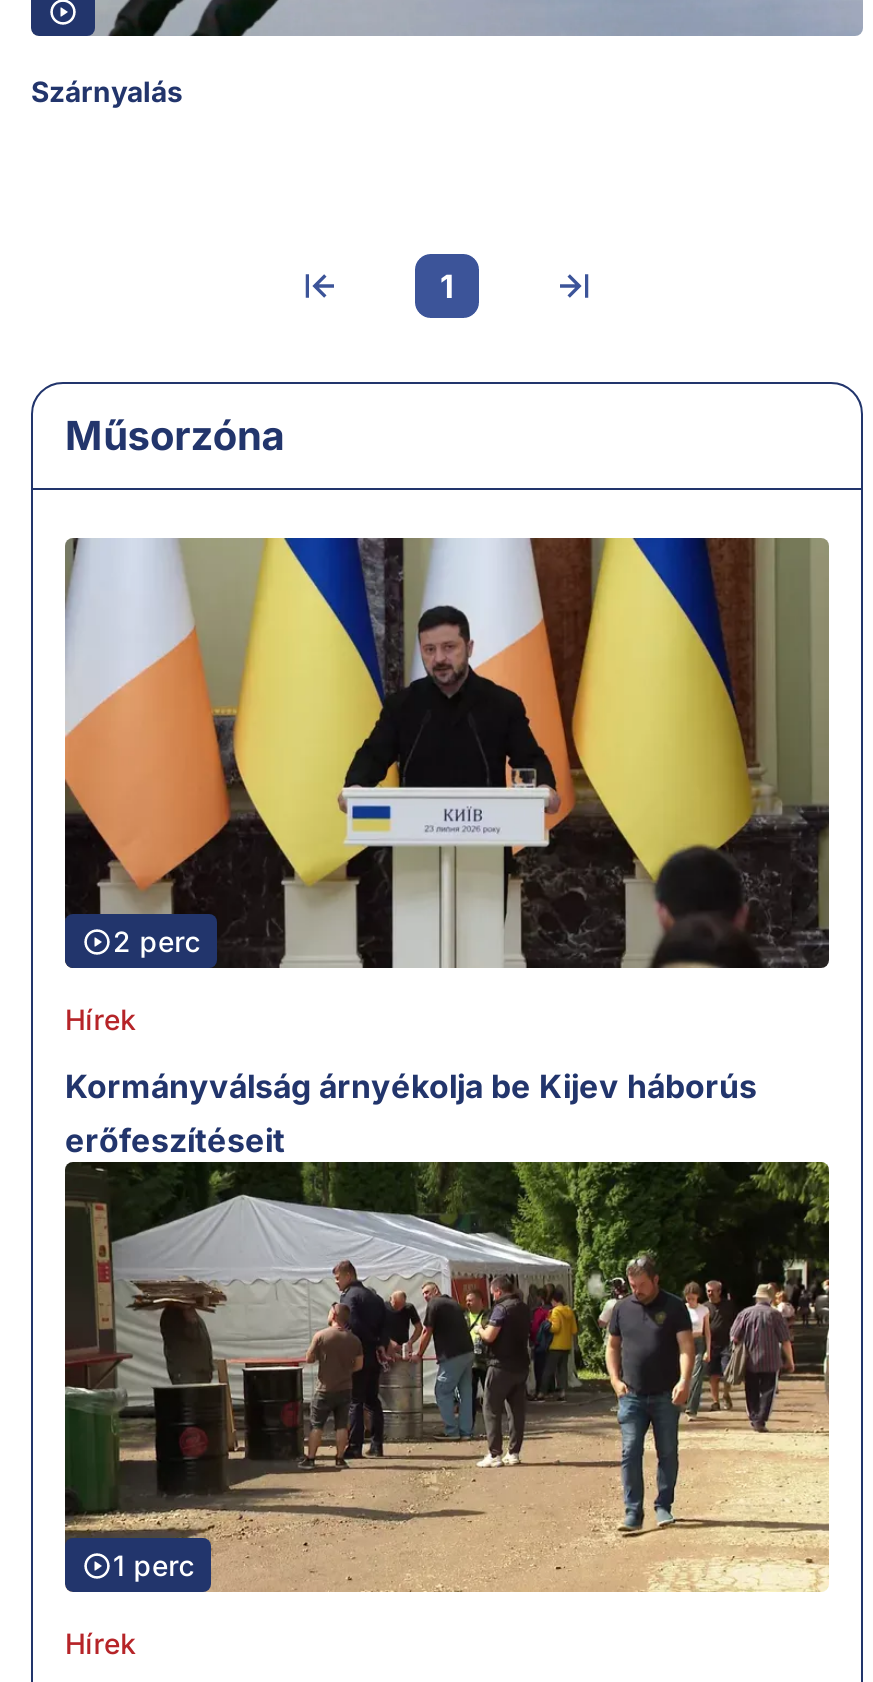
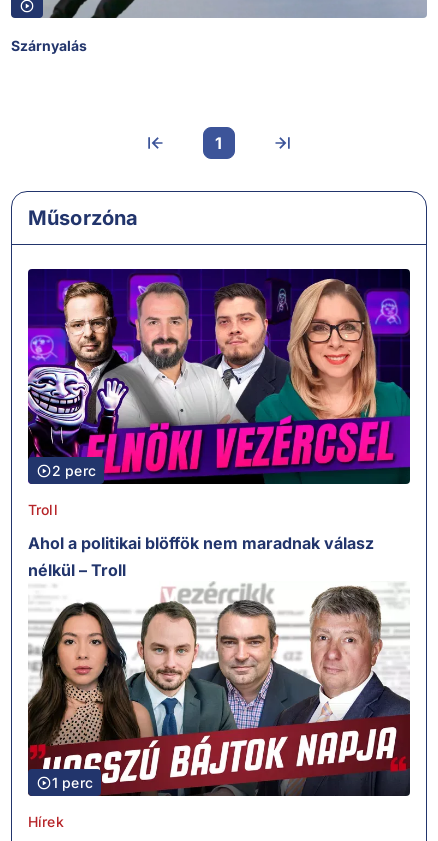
[63,536,831,1037] [image] | Hírek -> [27,268,411,518] [image] | Troll
[65,1067,757,1161] Kormányválság árnyékolja be Kijev háborús | erőfeszítéseit -> [28,533,374,580] Ahol a politikai blöffök nem maradnak válasz | nélkül – Troll
[63,1160,831,1594] [image] -> [28,581,411,797] [image]

